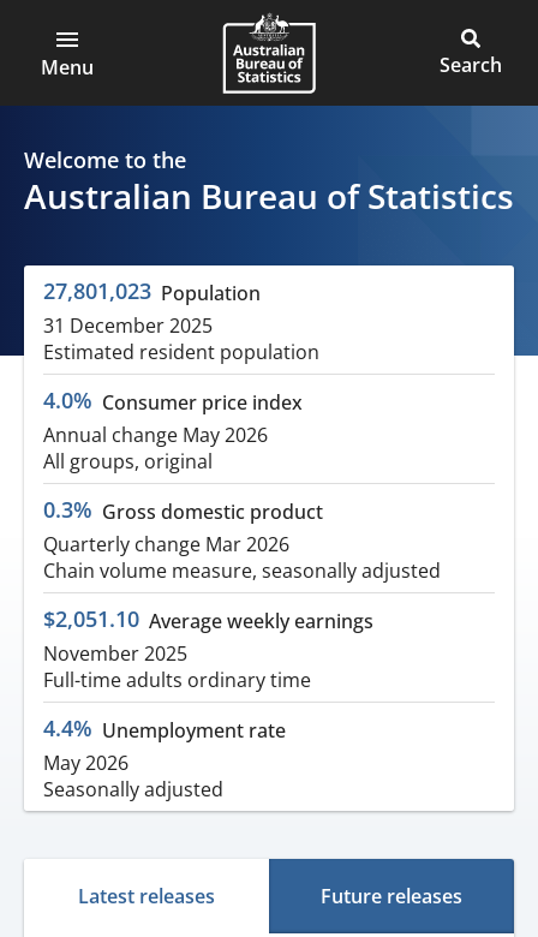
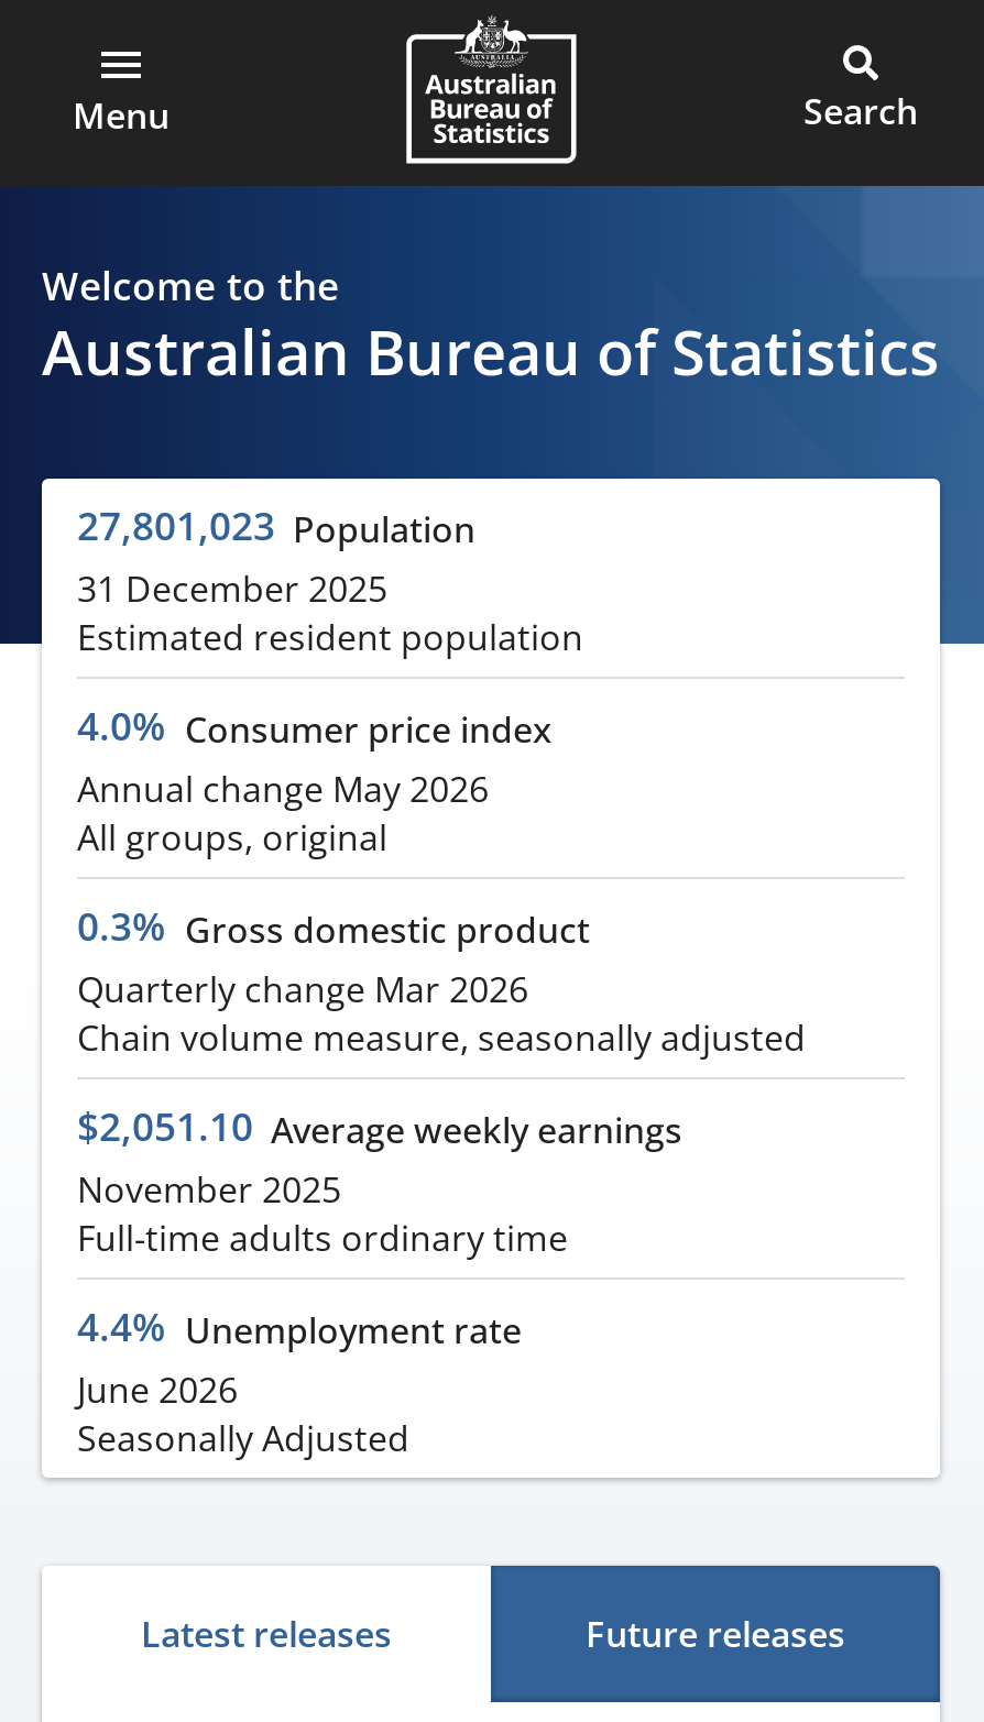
[43,750,223,802] May 2026 | Seasonally adjusted -> [77,1365,409,1462] June 2026 | Seasonally Adjusted

